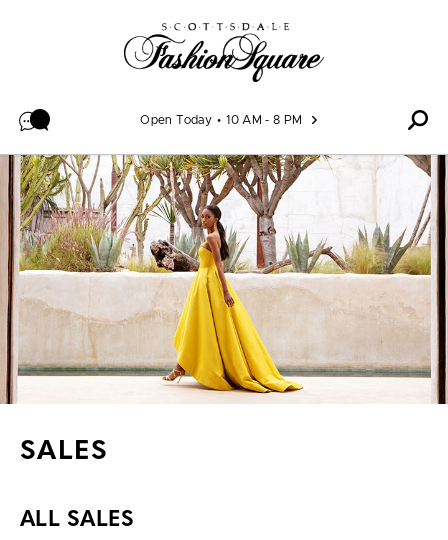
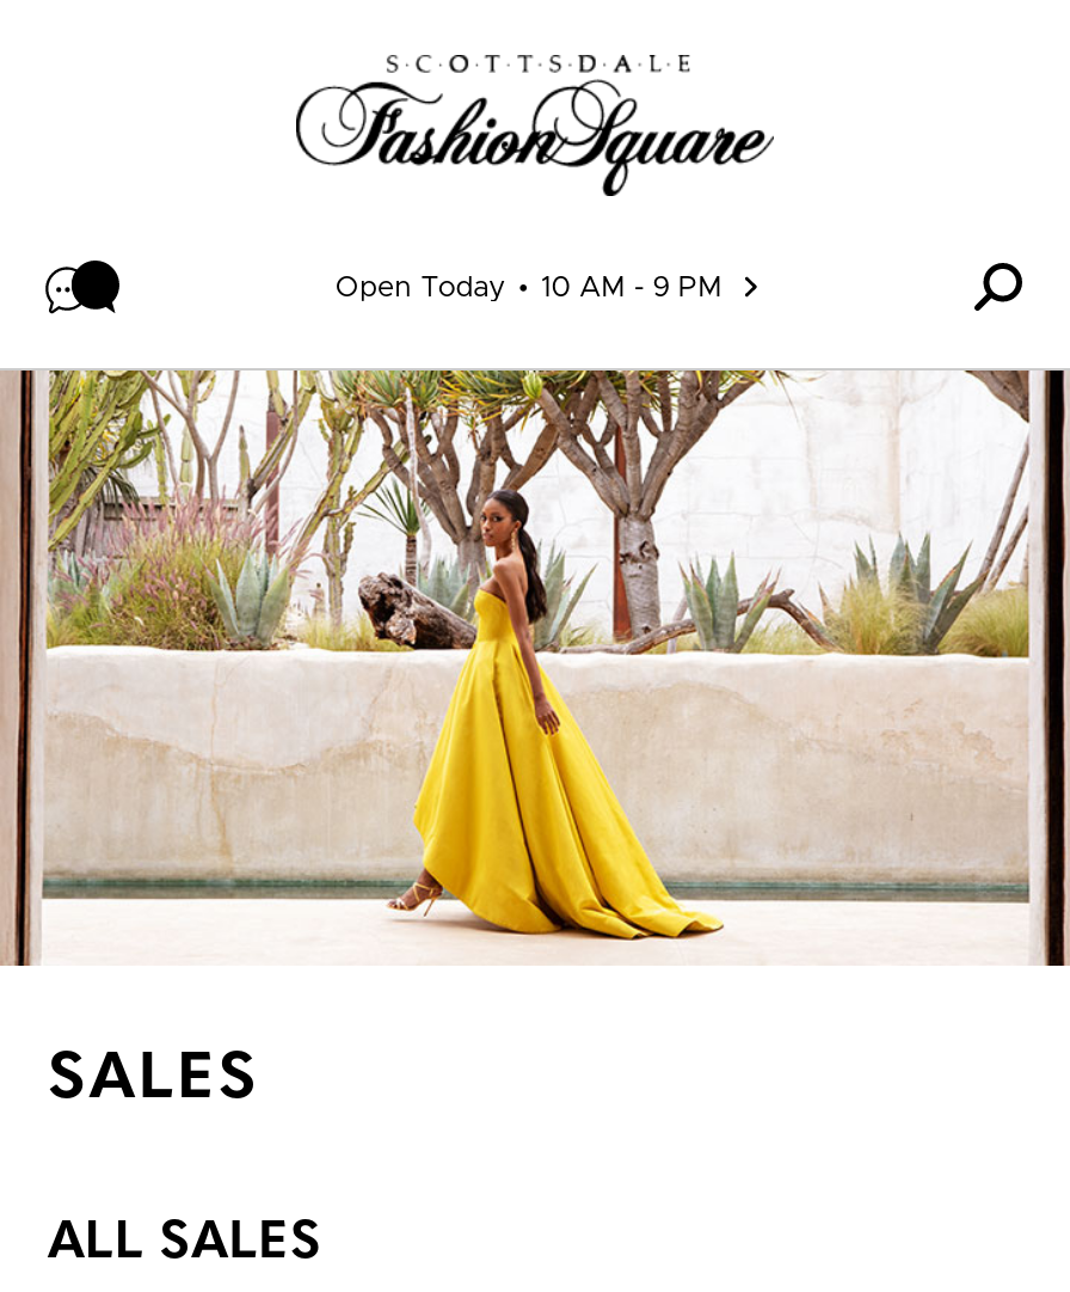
[140,113,303,126] Open Today 10 AM - 8 PM -> [335,271,723,301] Open Today 10 AM - 9 PM

